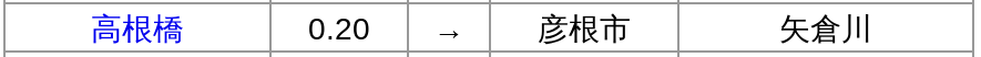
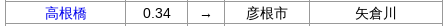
[308,11,370,46] 0.20 -> [142,5,170,21] 0.34

